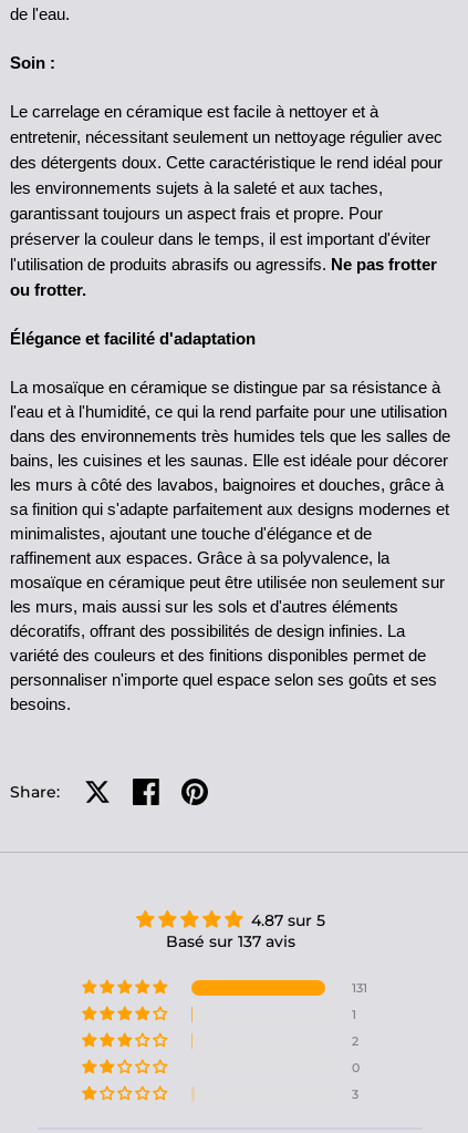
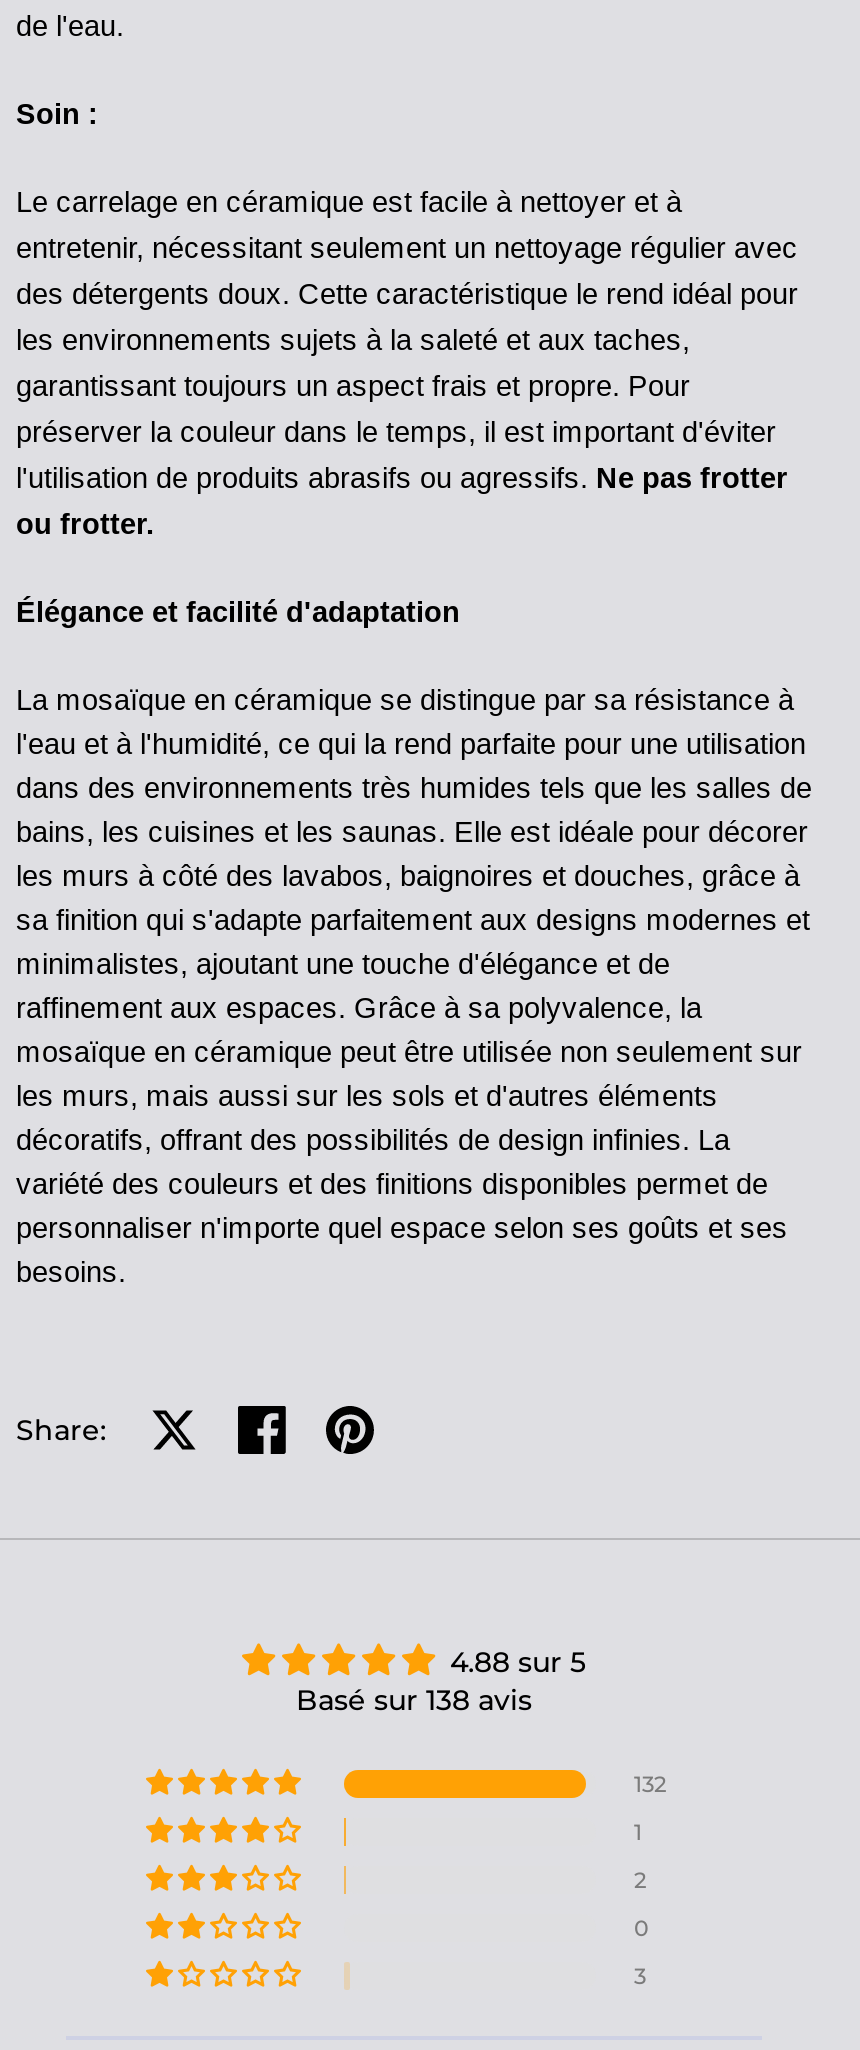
[251,910,325,930] 4.87 sur 5 -> [450,1643,586,1679] 4.88 sur 5
[165,931,295,951] Basé sur 137 avis -> [296,1681,532,1717] Basé sur 138 avis
[352,980,367,995] 131 -> [634,1769,666,1797] 132

